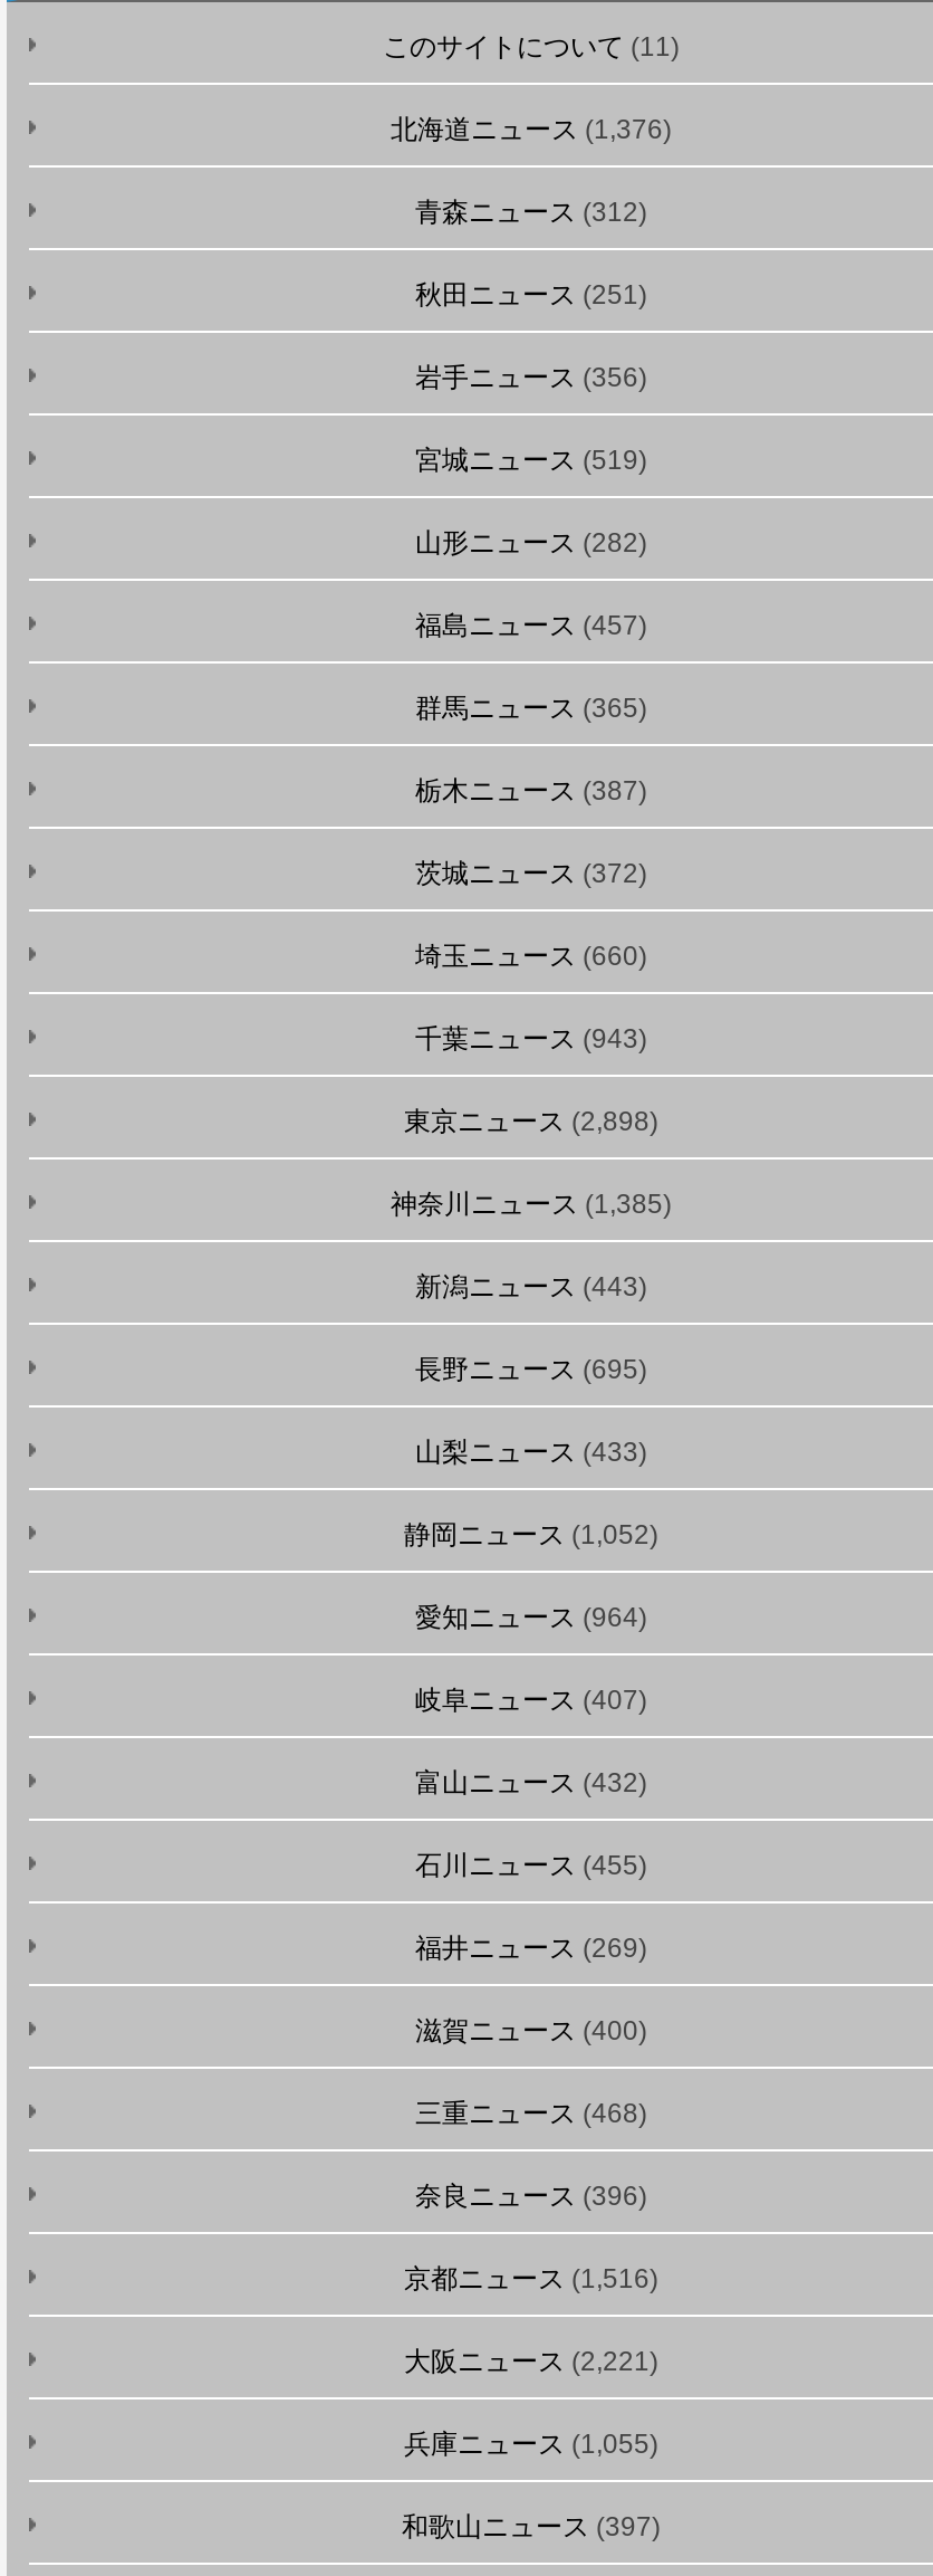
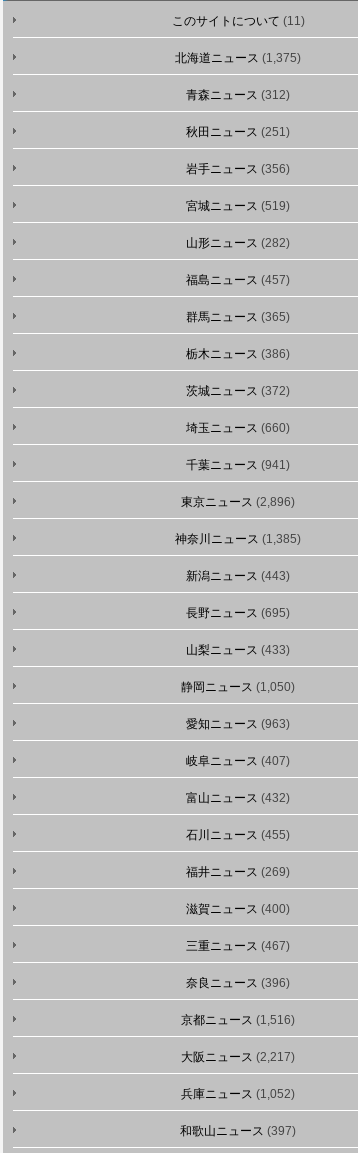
[391,114,672,145] 北海道ニュース(1,376) -> [175,51,301,65] 北海道ニュース(1,375)
[415,775,647,807] 栃木ニュース(387) -> [186,347,290,361] 栃木ニュース(386)
[415,1023,647,1055] 千葉ニュース(943) -> [186,458,290,472] 千葉ニュース(941)
[404,1106,658,1137] 東京ニュース(2,898) -> [181,495,295,509] 東京ニュース(2,896)
[404,1519,658,1551] 静岡ニュース(1,052) -> [181,680,295,694] 静岡ニュース(1,050)
[415,1602,647,1633] 愛知ニュース(964) -> [186,717,290,731] 愛知ニュース(963)
[415,2098,647,2129] 三重ニュース(468) -> [186,939,290,953] 三重ニュース(467)
[404,2346,658,2377] 大阪ニュース(2,221) -> [181,1050,295,1064] 大阪ニュース(2,217)
[404,2429,658,2460] 兵庫ニュース(1,055) -> [181,1087,295,1101] 兵庫ニュース(1,052)

